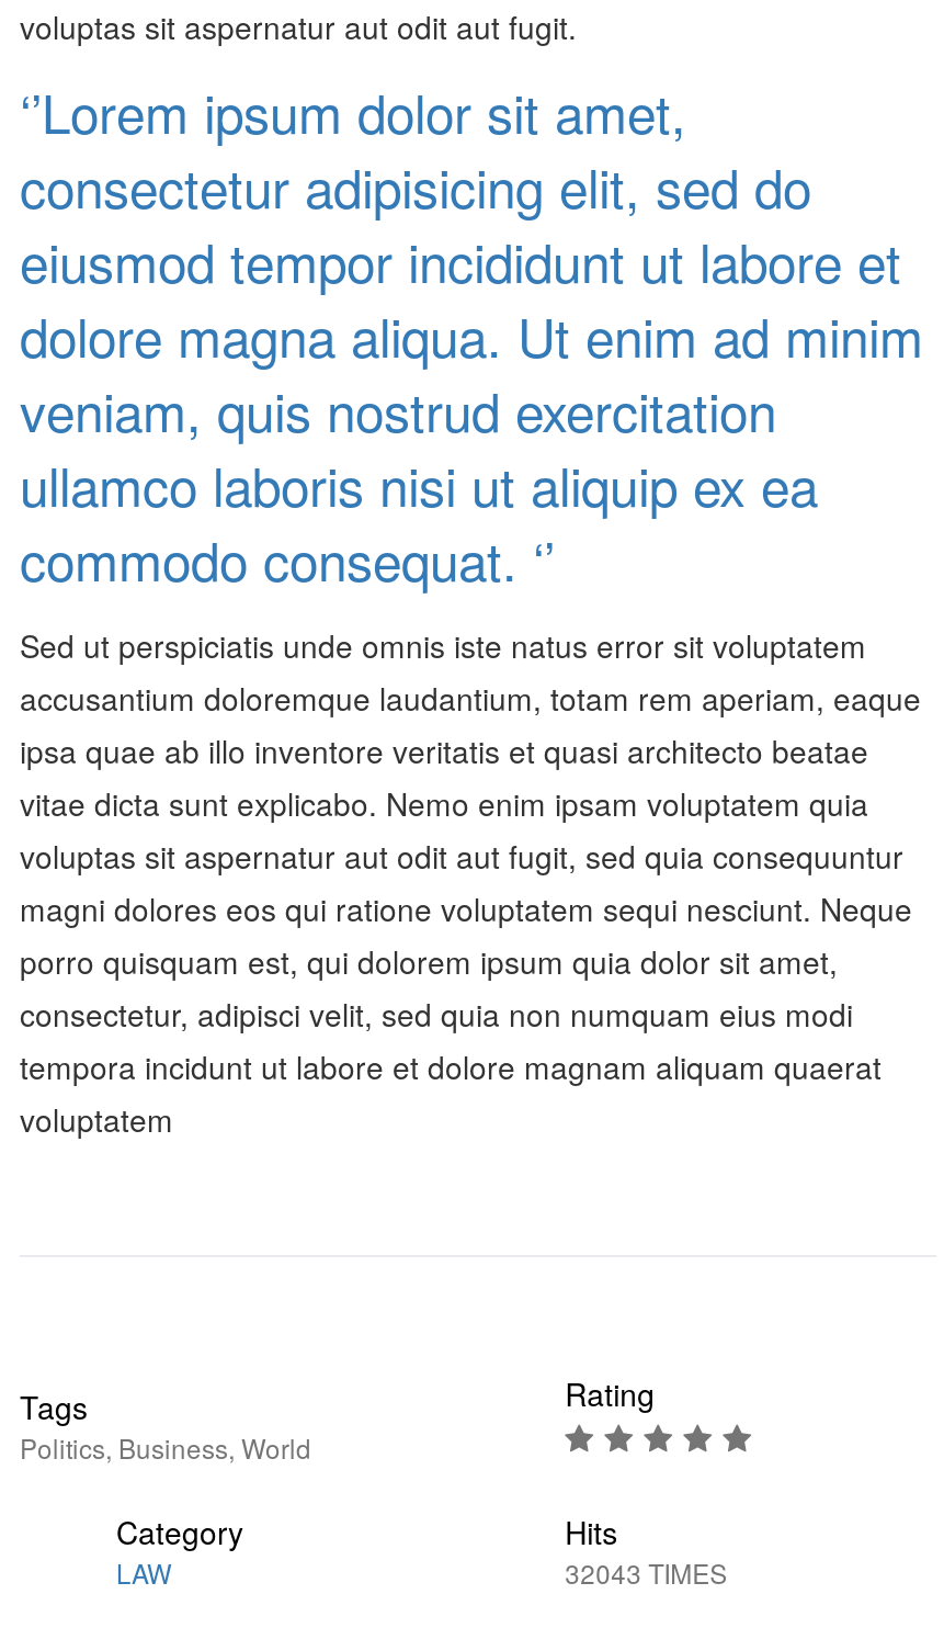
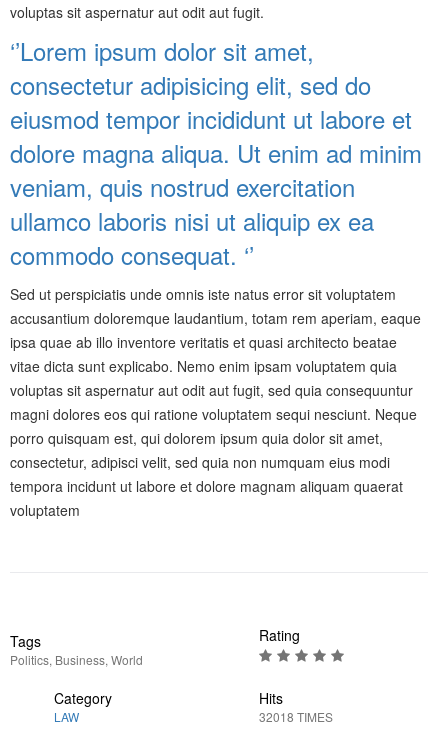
[565,1554,727,1591] 32043 TIMES -> [259,708,333,725] 32018 TIMES

